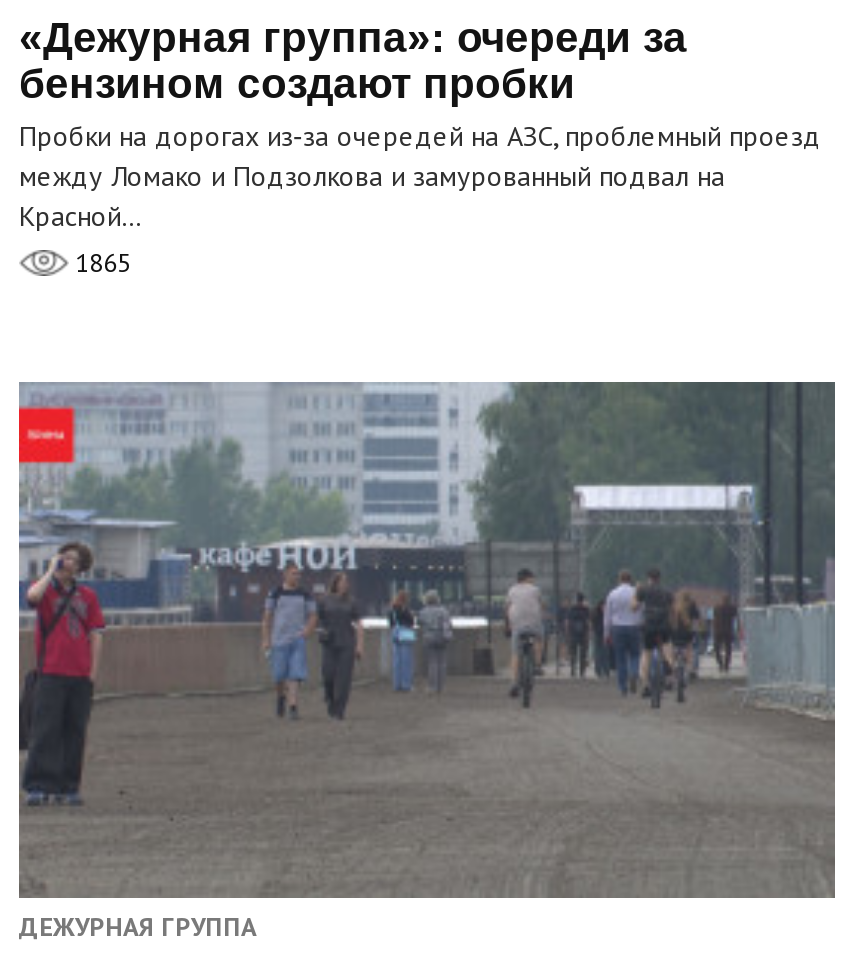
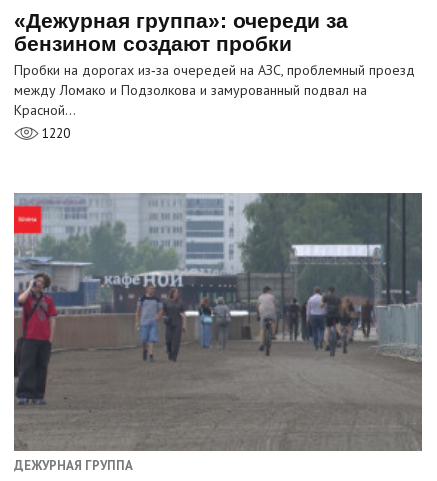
[69,246,131,280] 1865 -> [39,125,70,142] 1220

